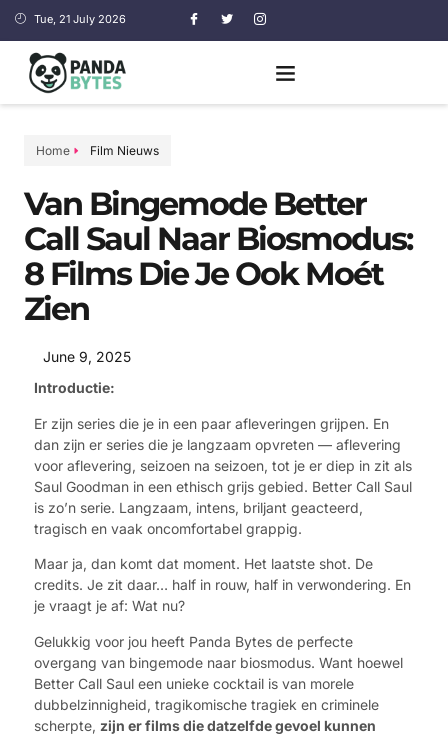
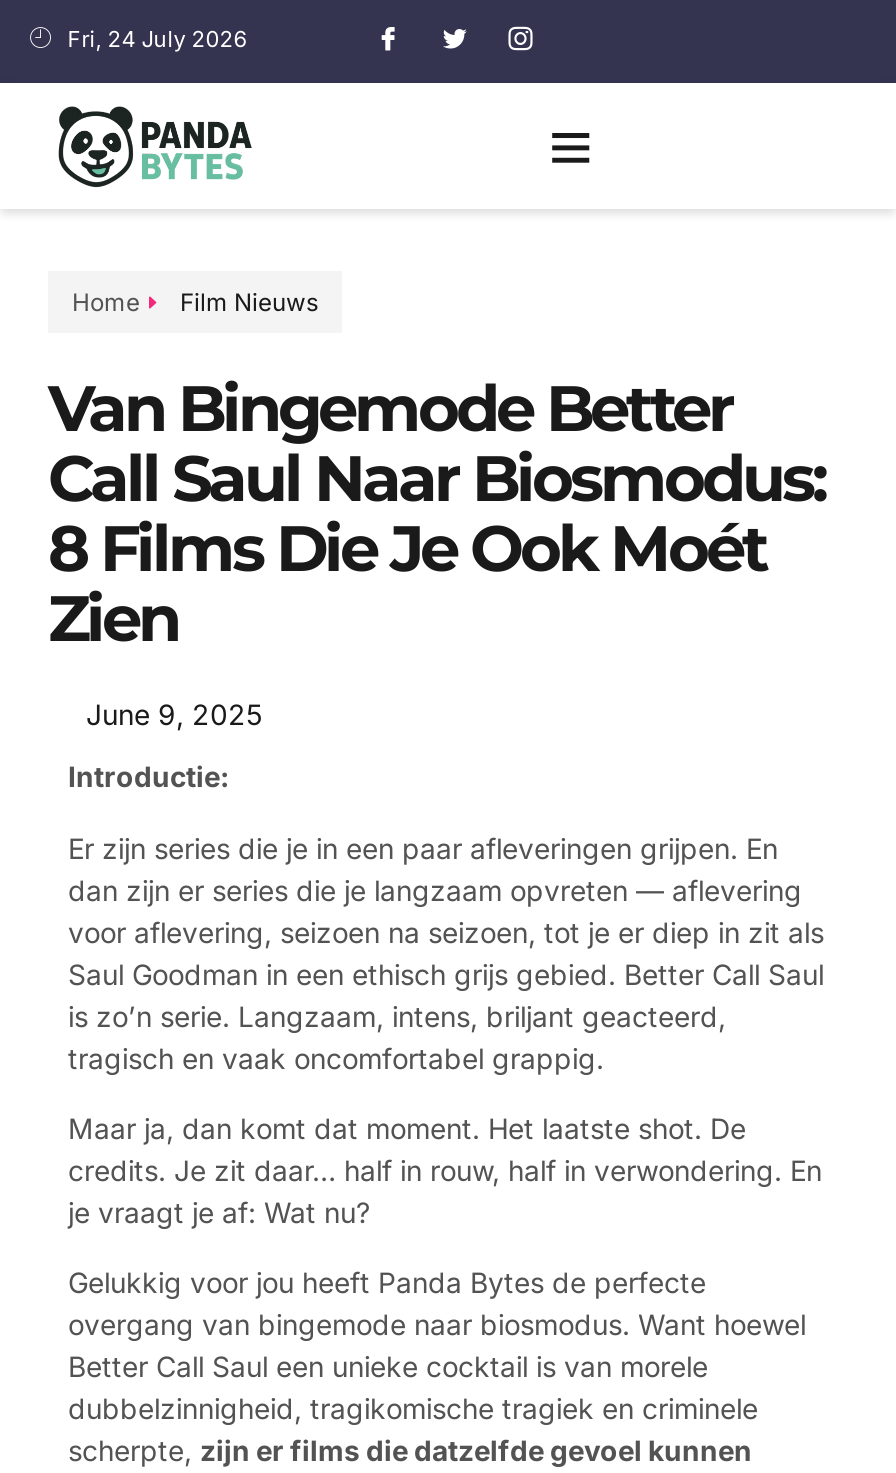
[34,11,126,25] Tue, 21 July 2026 -> [68,24,248,52] Fri, 24 July 2026

